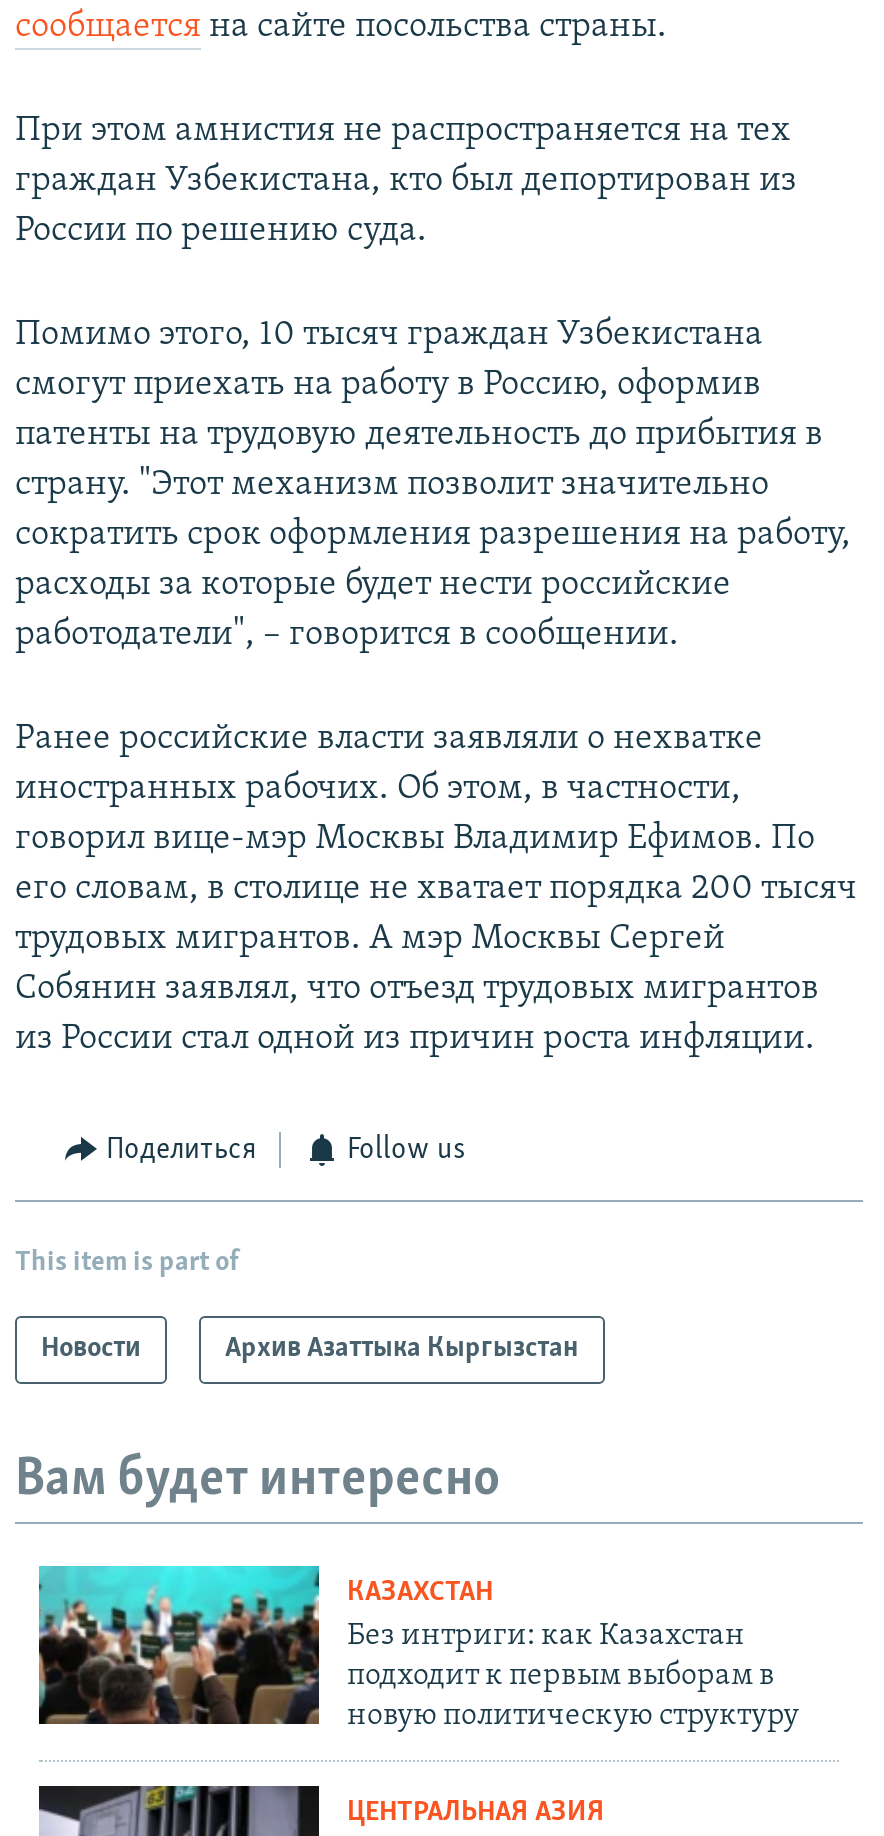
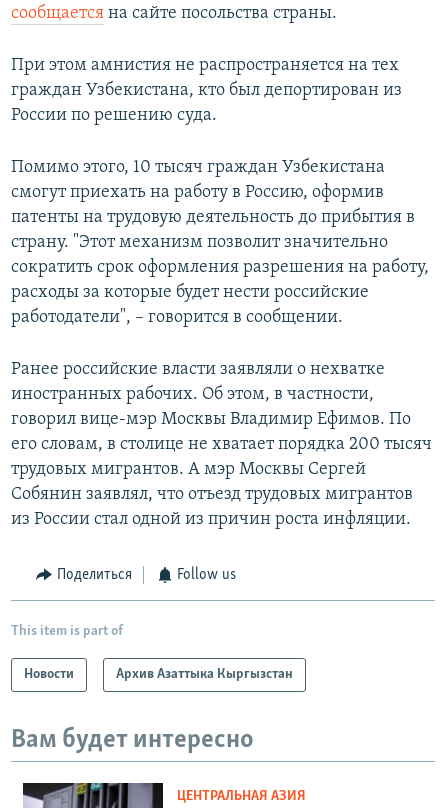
[37,1564,799,1733] [image] | КАЗАХСТАН | Без интриги: как Казахстан | подходит к первым выборам в | новую политическую структуру -> none

